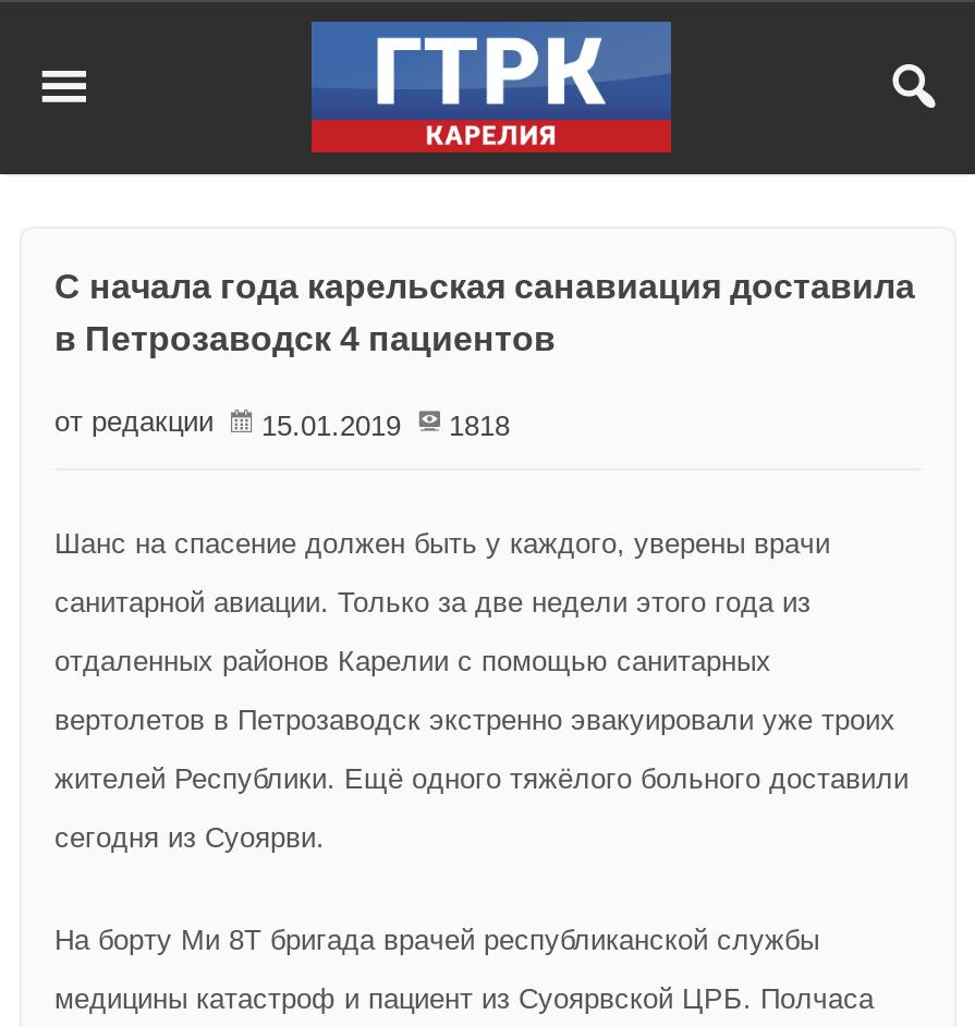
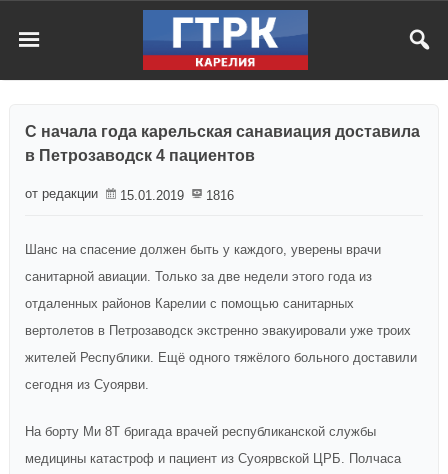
[54,405,510,442] от редакции 15.01.2019 1818 -> [25,186,234,203] от редакции 15.01.2019 1816

